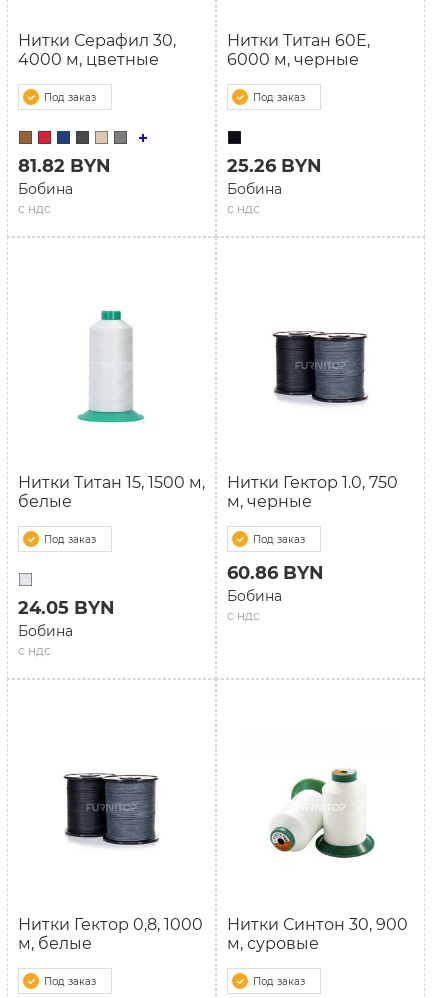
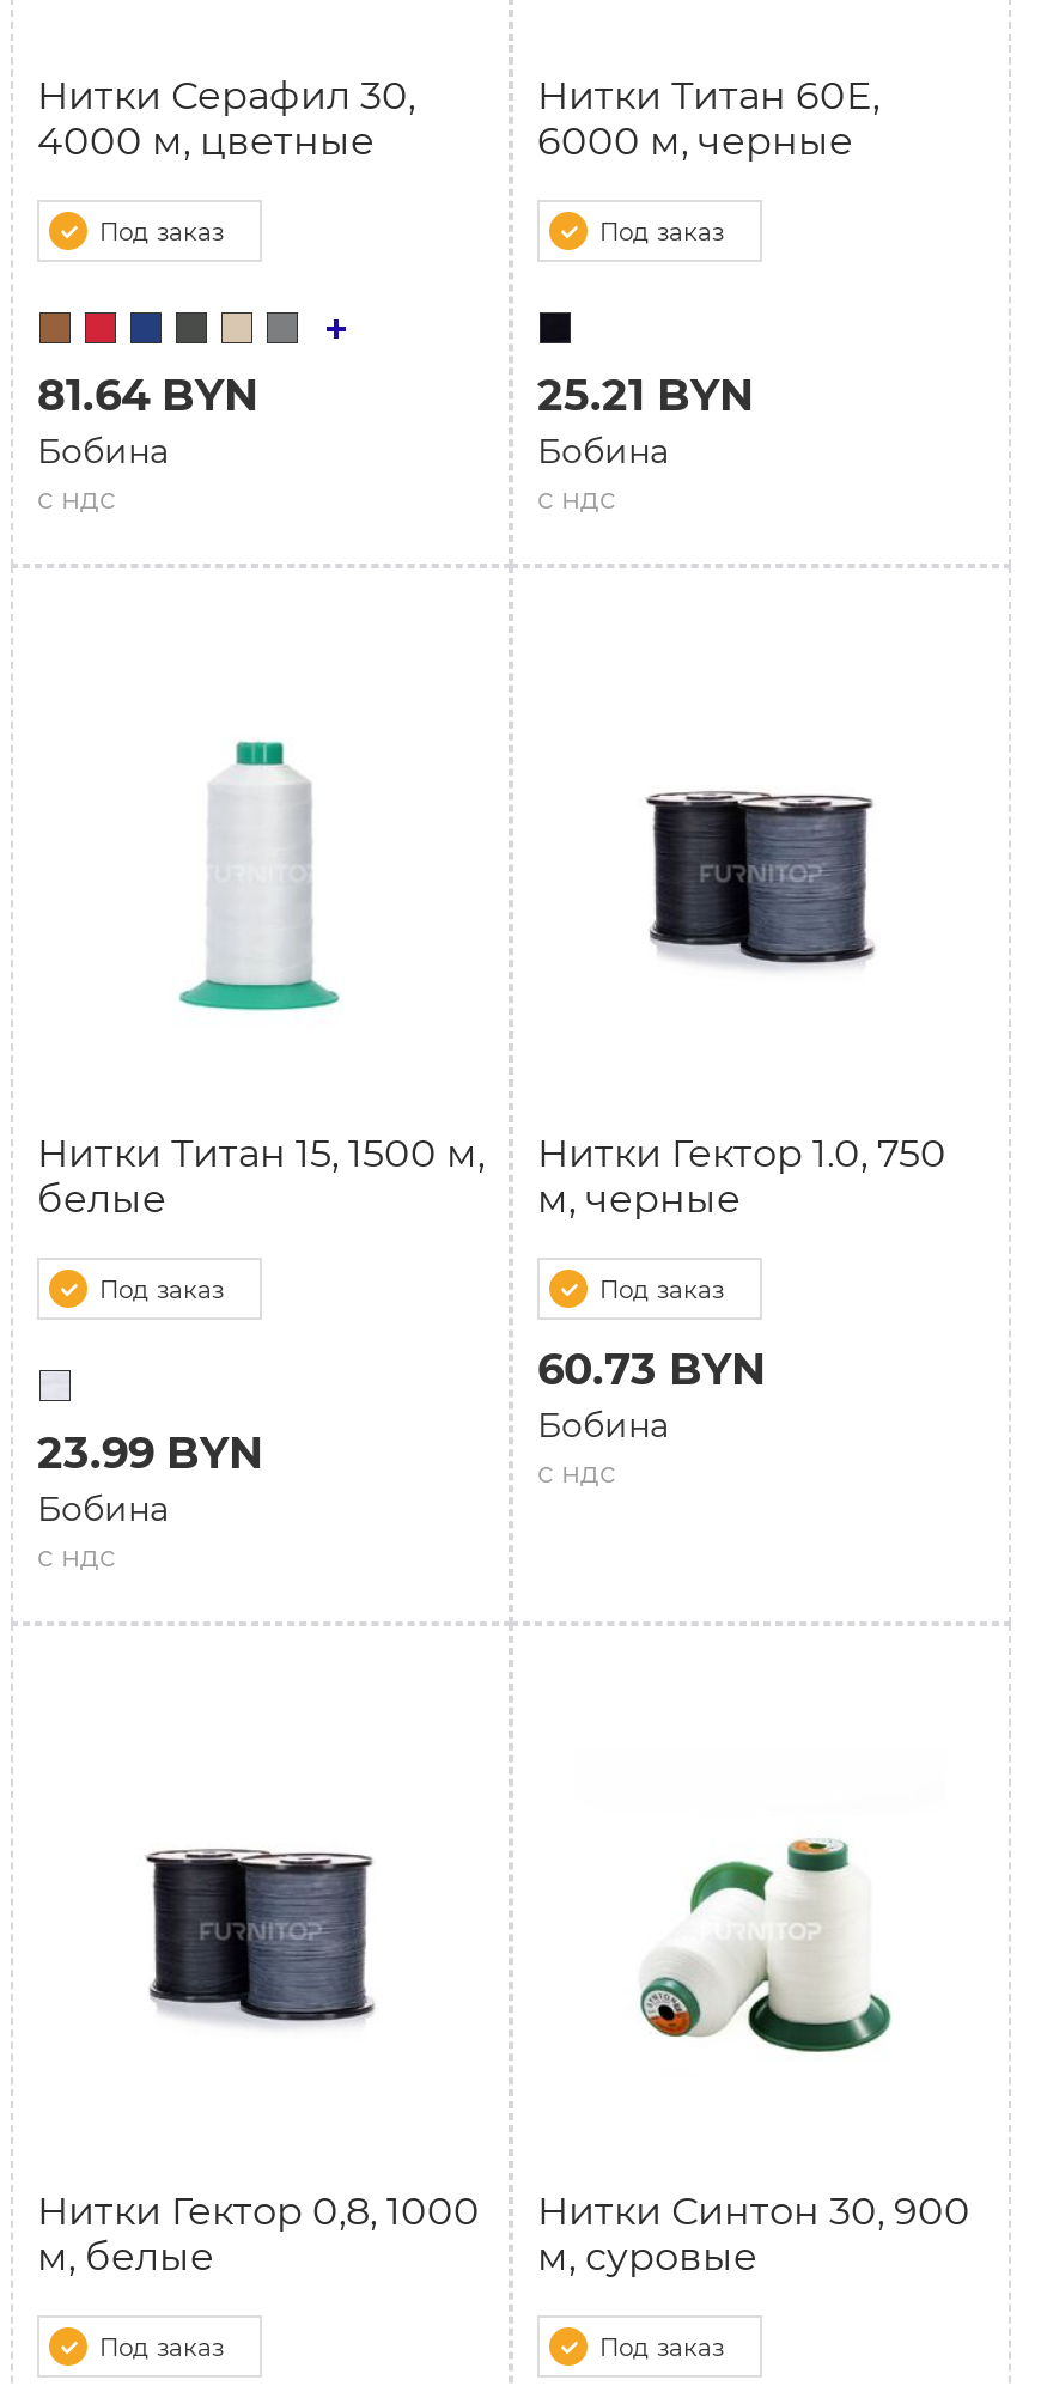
[18,155,111,177] 81.82 BYN -> [37,370,260,422] 81.64 BYN
[227,155,322,177] 25.26 BYN -> [537,370,755,422] 25.21 BYN
[227,562,324,584] 60.86 BYN -> [537,1344,767,1396] 60.73 BYN
[18,597,115,619] 24.05 BYN -> [37,1428,264,1480] 23.99 BYN

